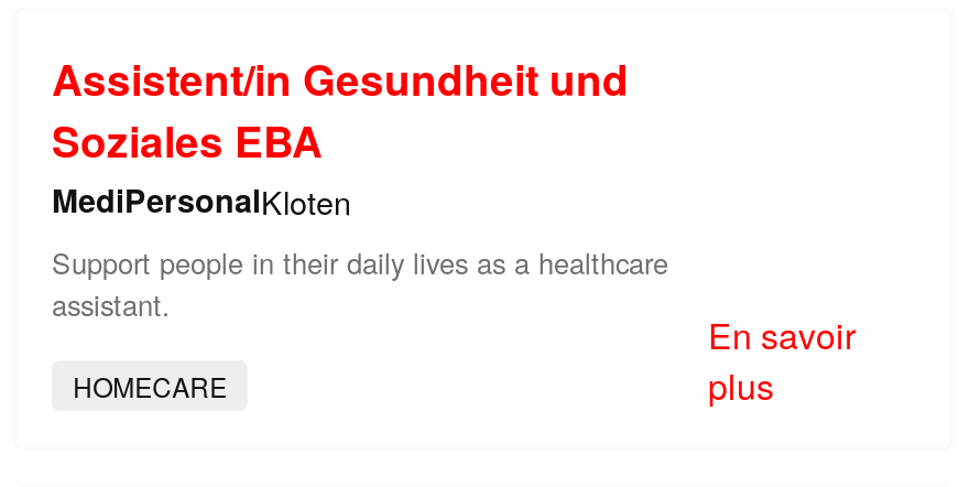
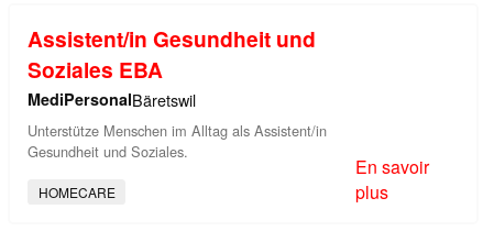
[52,178,668,326] MediPersonalKloten | Support people in their daily lives as a healthcare | assistant. -> [28,88,327,162] MediPersonalBäretswil | Unterstütze Menschen im Alltag als Assistent/in | Gesundheit und Soziales.

